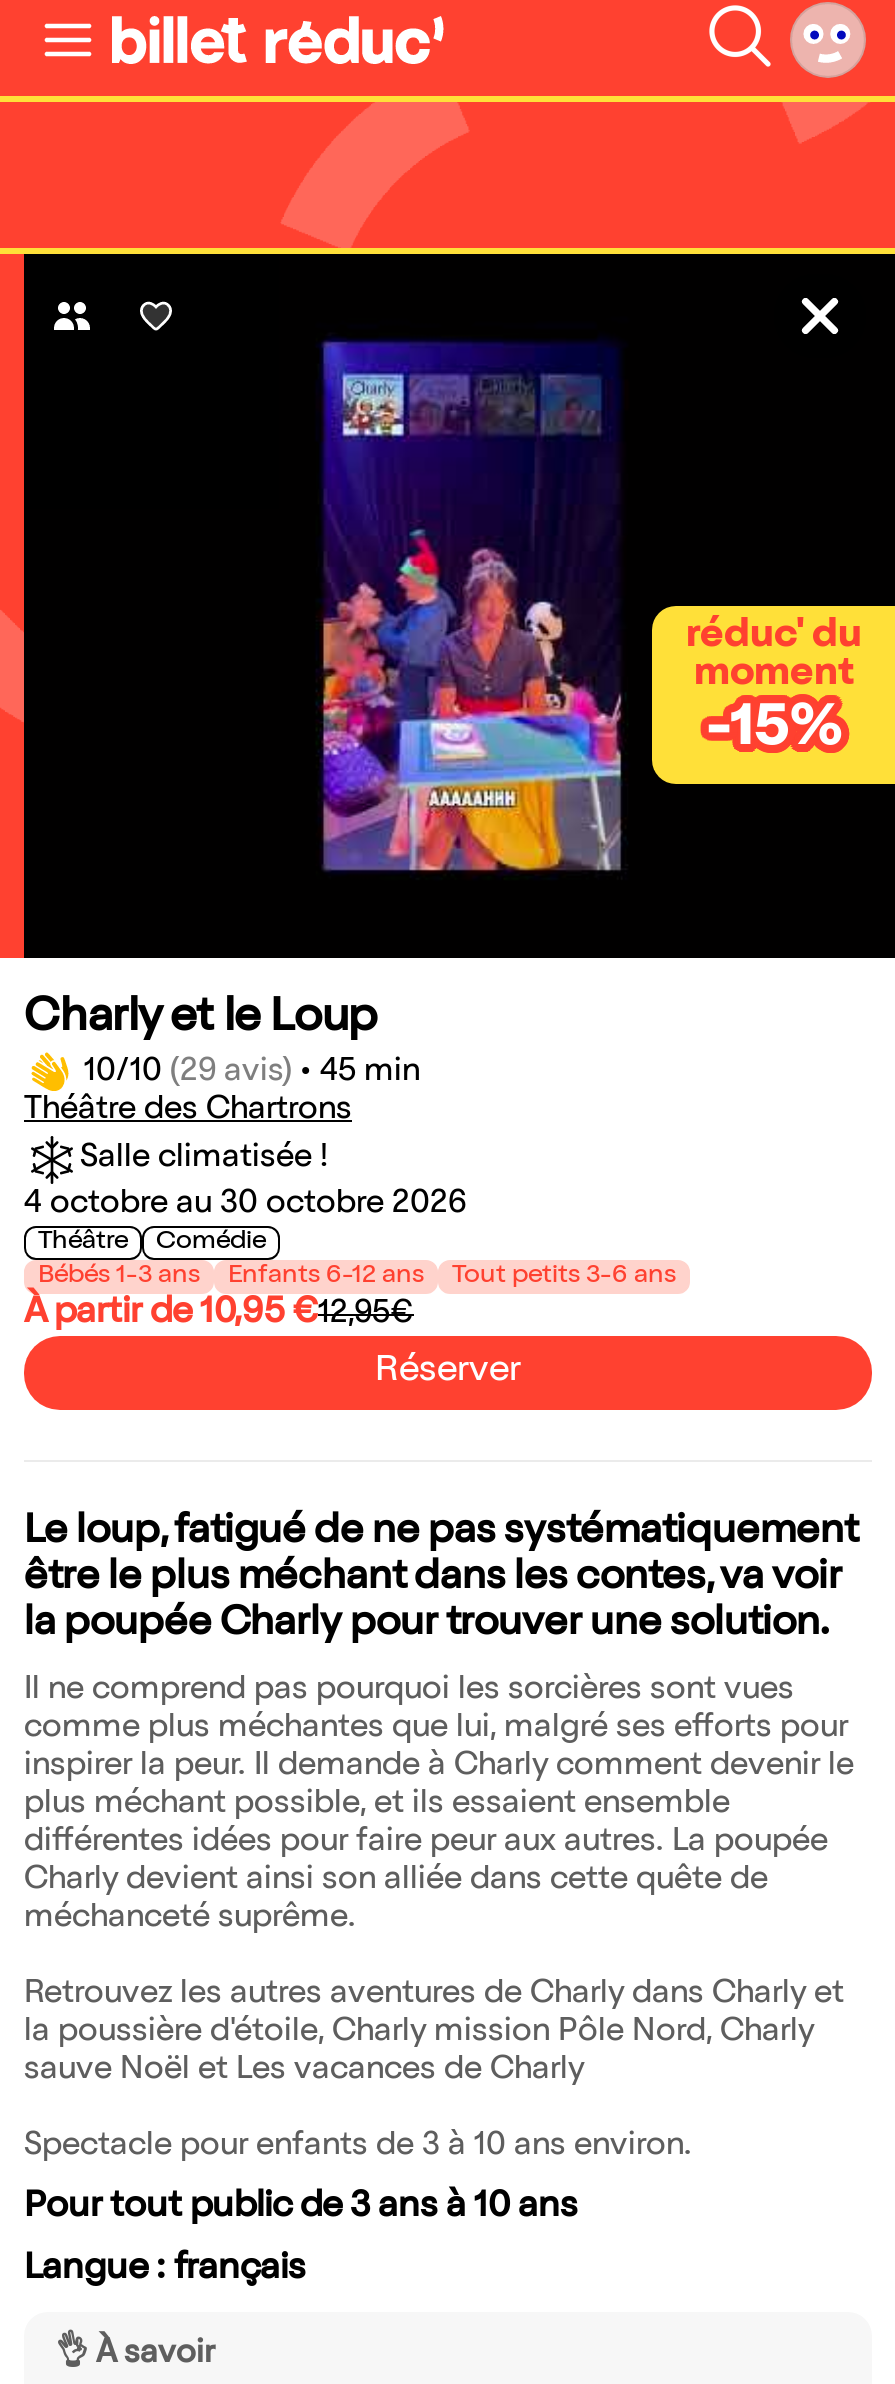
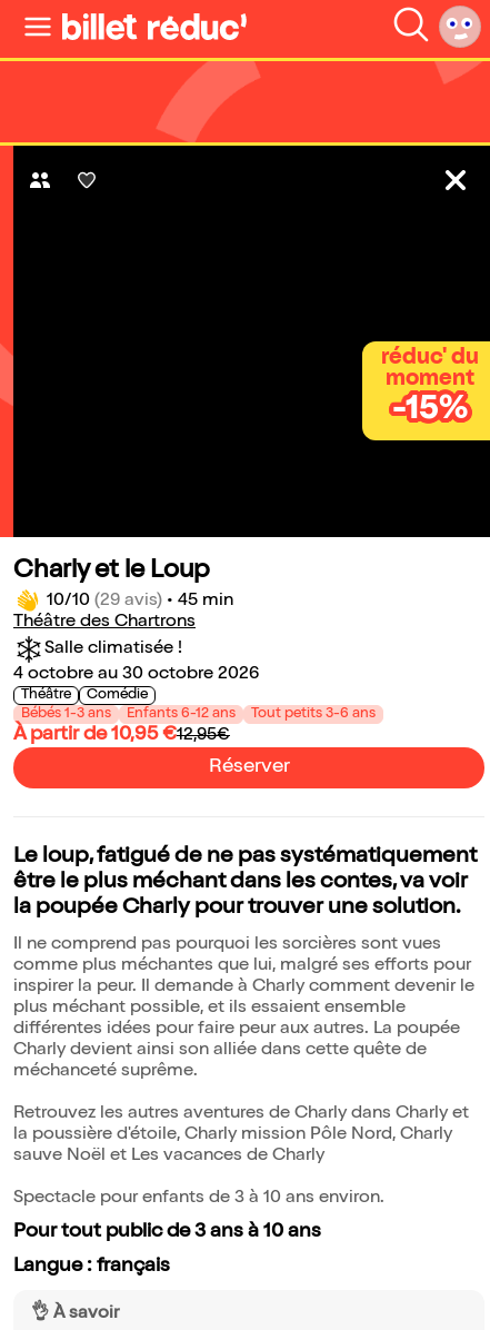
[320,338,624,874] [image] -> none

